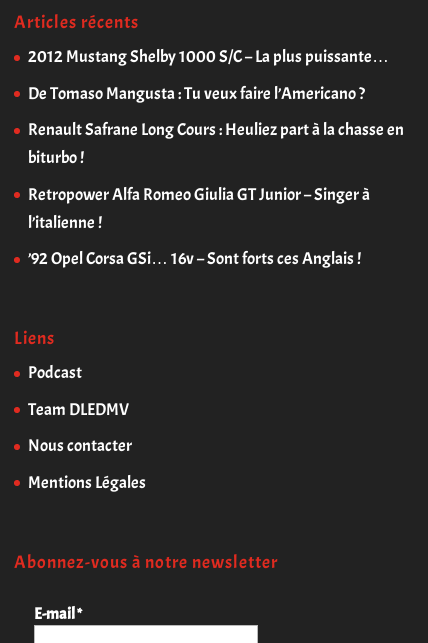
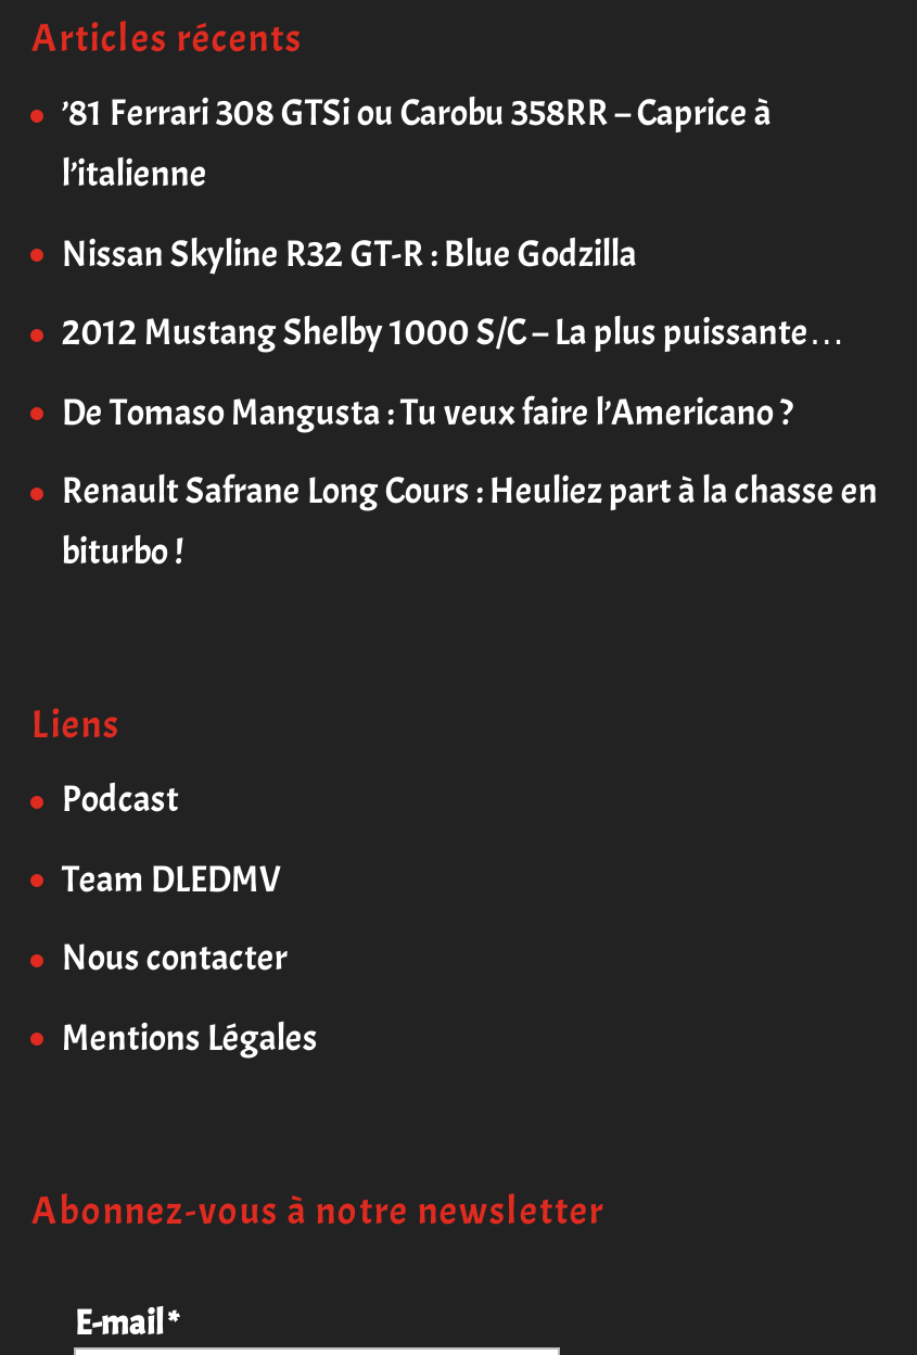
none -> [62,91,771,276] ’81 Ferrari 308 GTSi ou Carobu 358RR – Caprice à | l’italienne | Nissan Skyline R32 GT-R : Blue Godzilla
moved [28,46,404,168] -> [62,310,878,575]: 2012 Mustang Shelby 1000 S/C – La plus puissante… | De Tomaso Mangusta : Tu veux faire l’Americano ? | Renault Safrane Long Cours : Heuliez part à la chasse en | biturbo !
[28,184,370,269] Retropower Alfa Romeo Giulia GT Junior – Singer à | l’italienne ! | ’92 Opel Corsa GSi… 16v – Sont forts ces Anglais ! -> none

